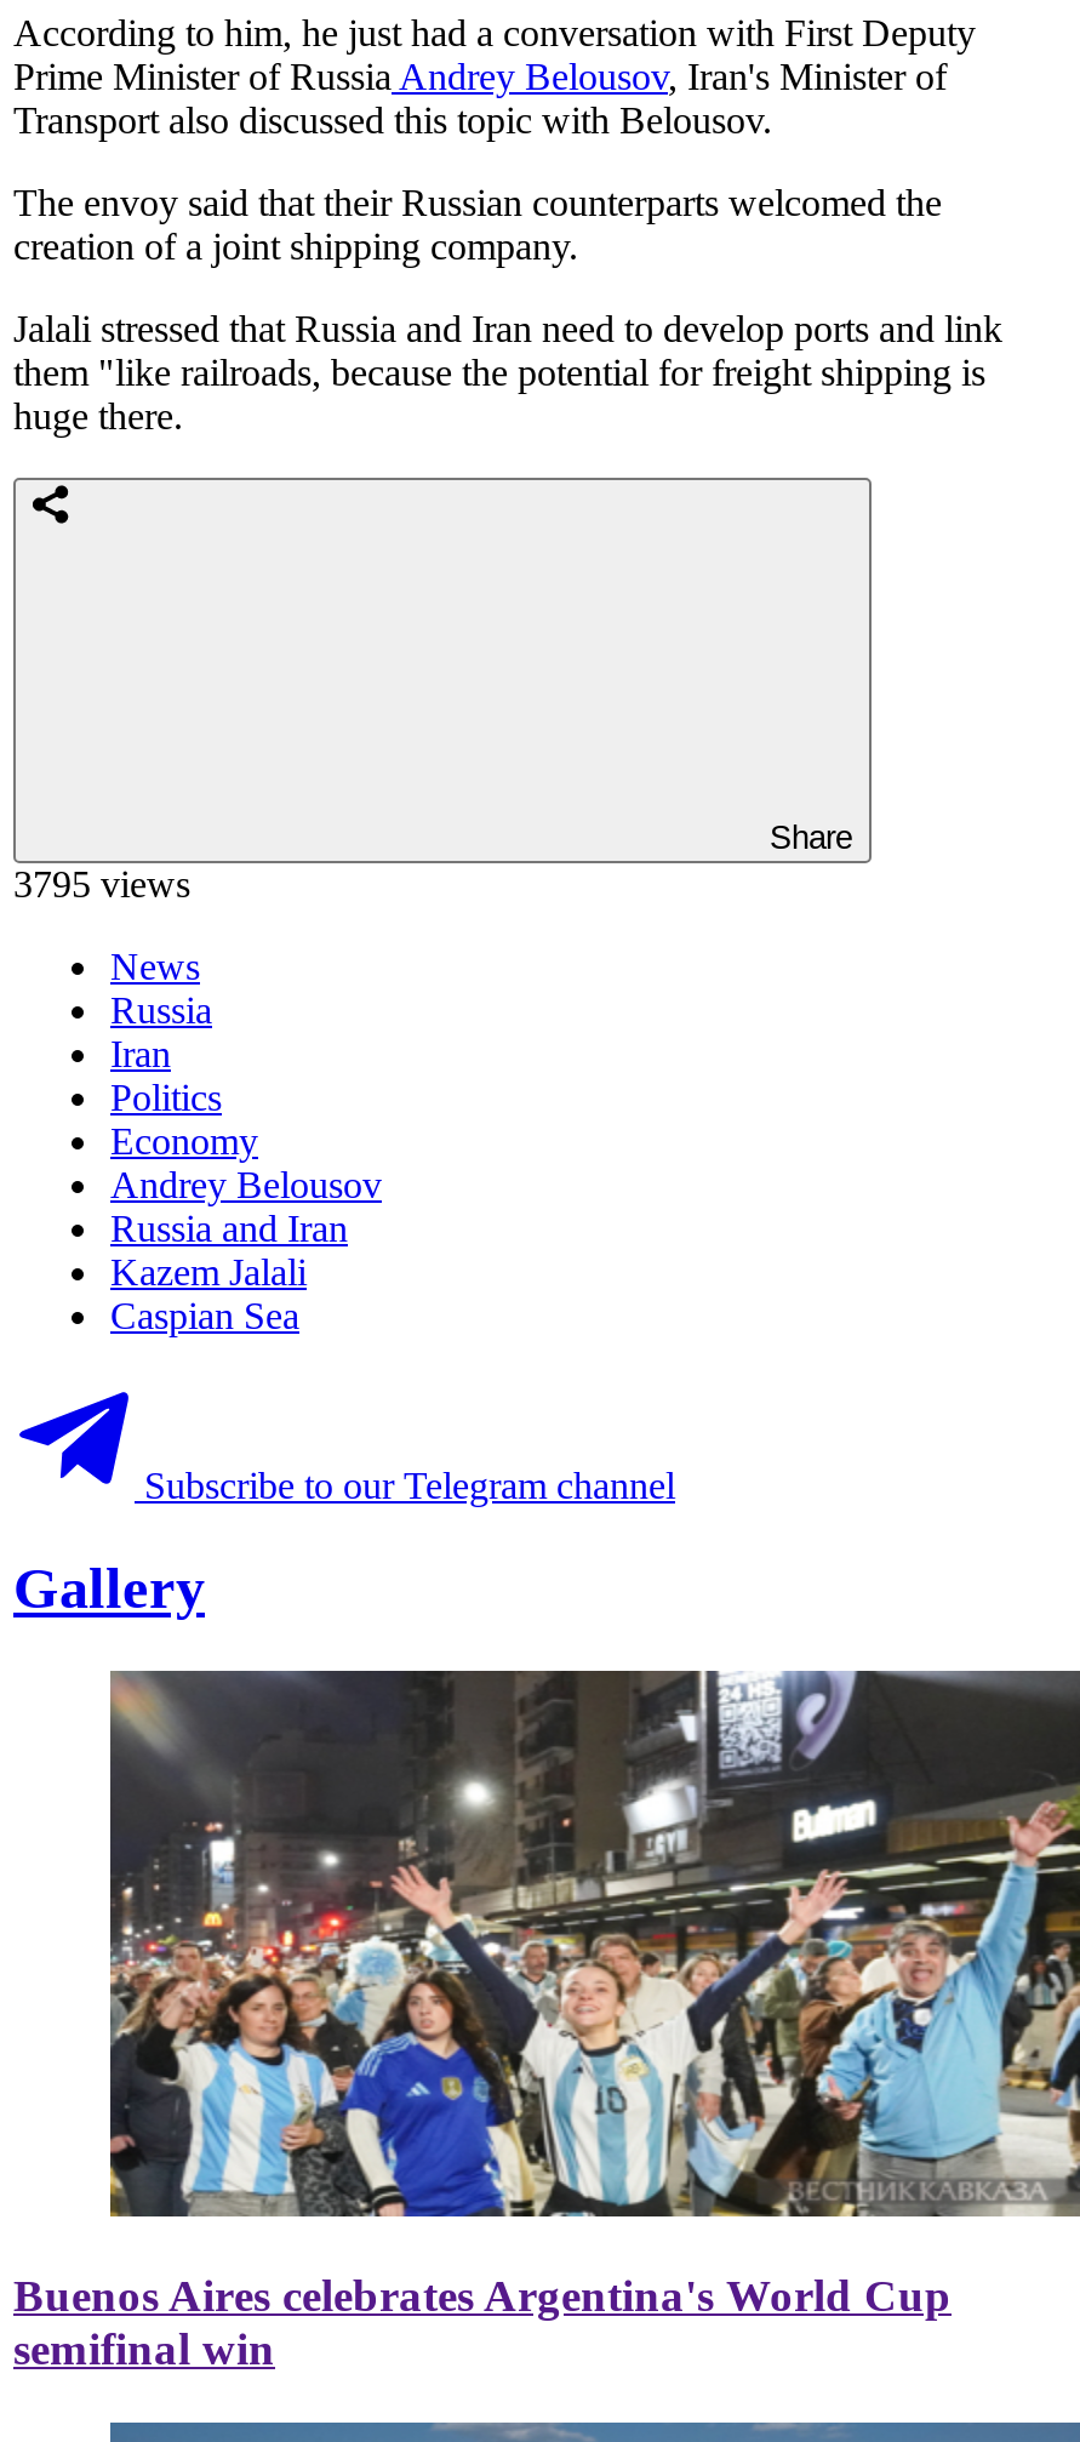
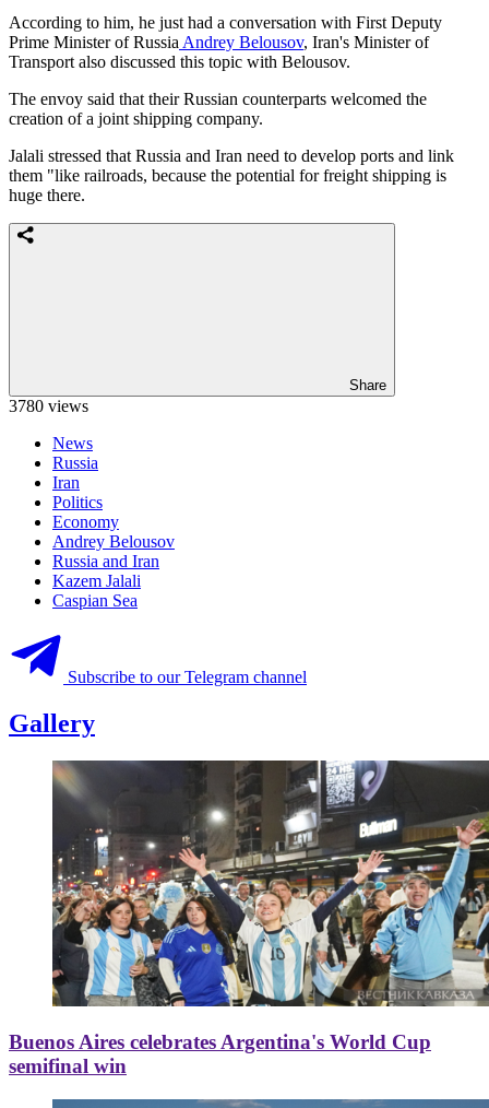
[13,863,190,904] 3795 views -> [9,396,88,415] 3780 views

